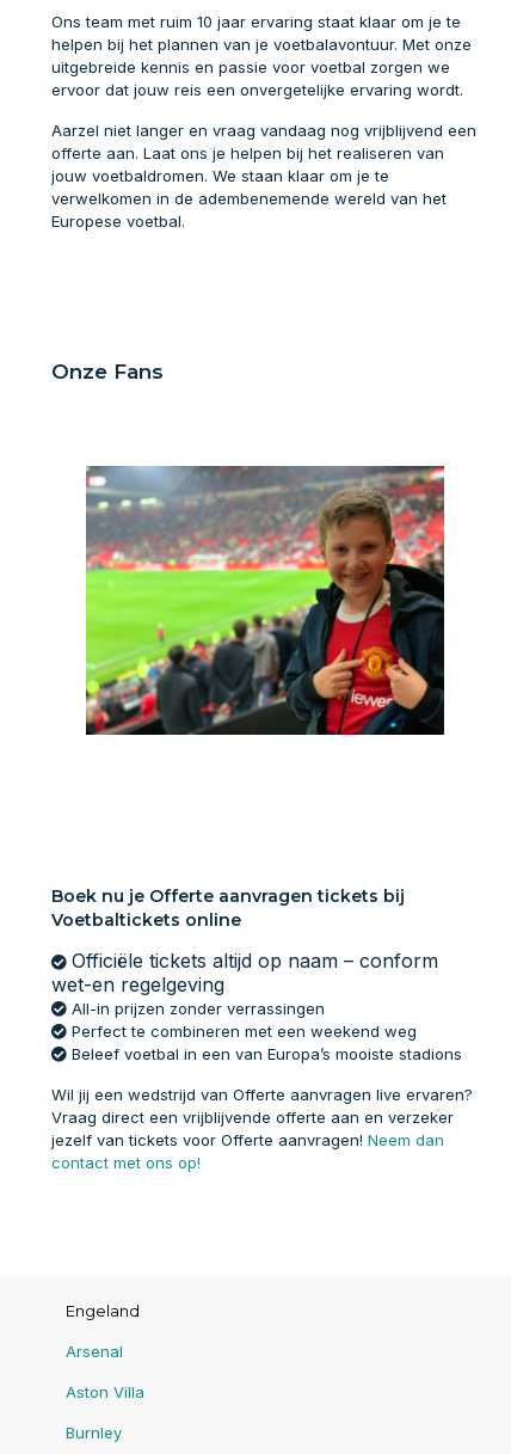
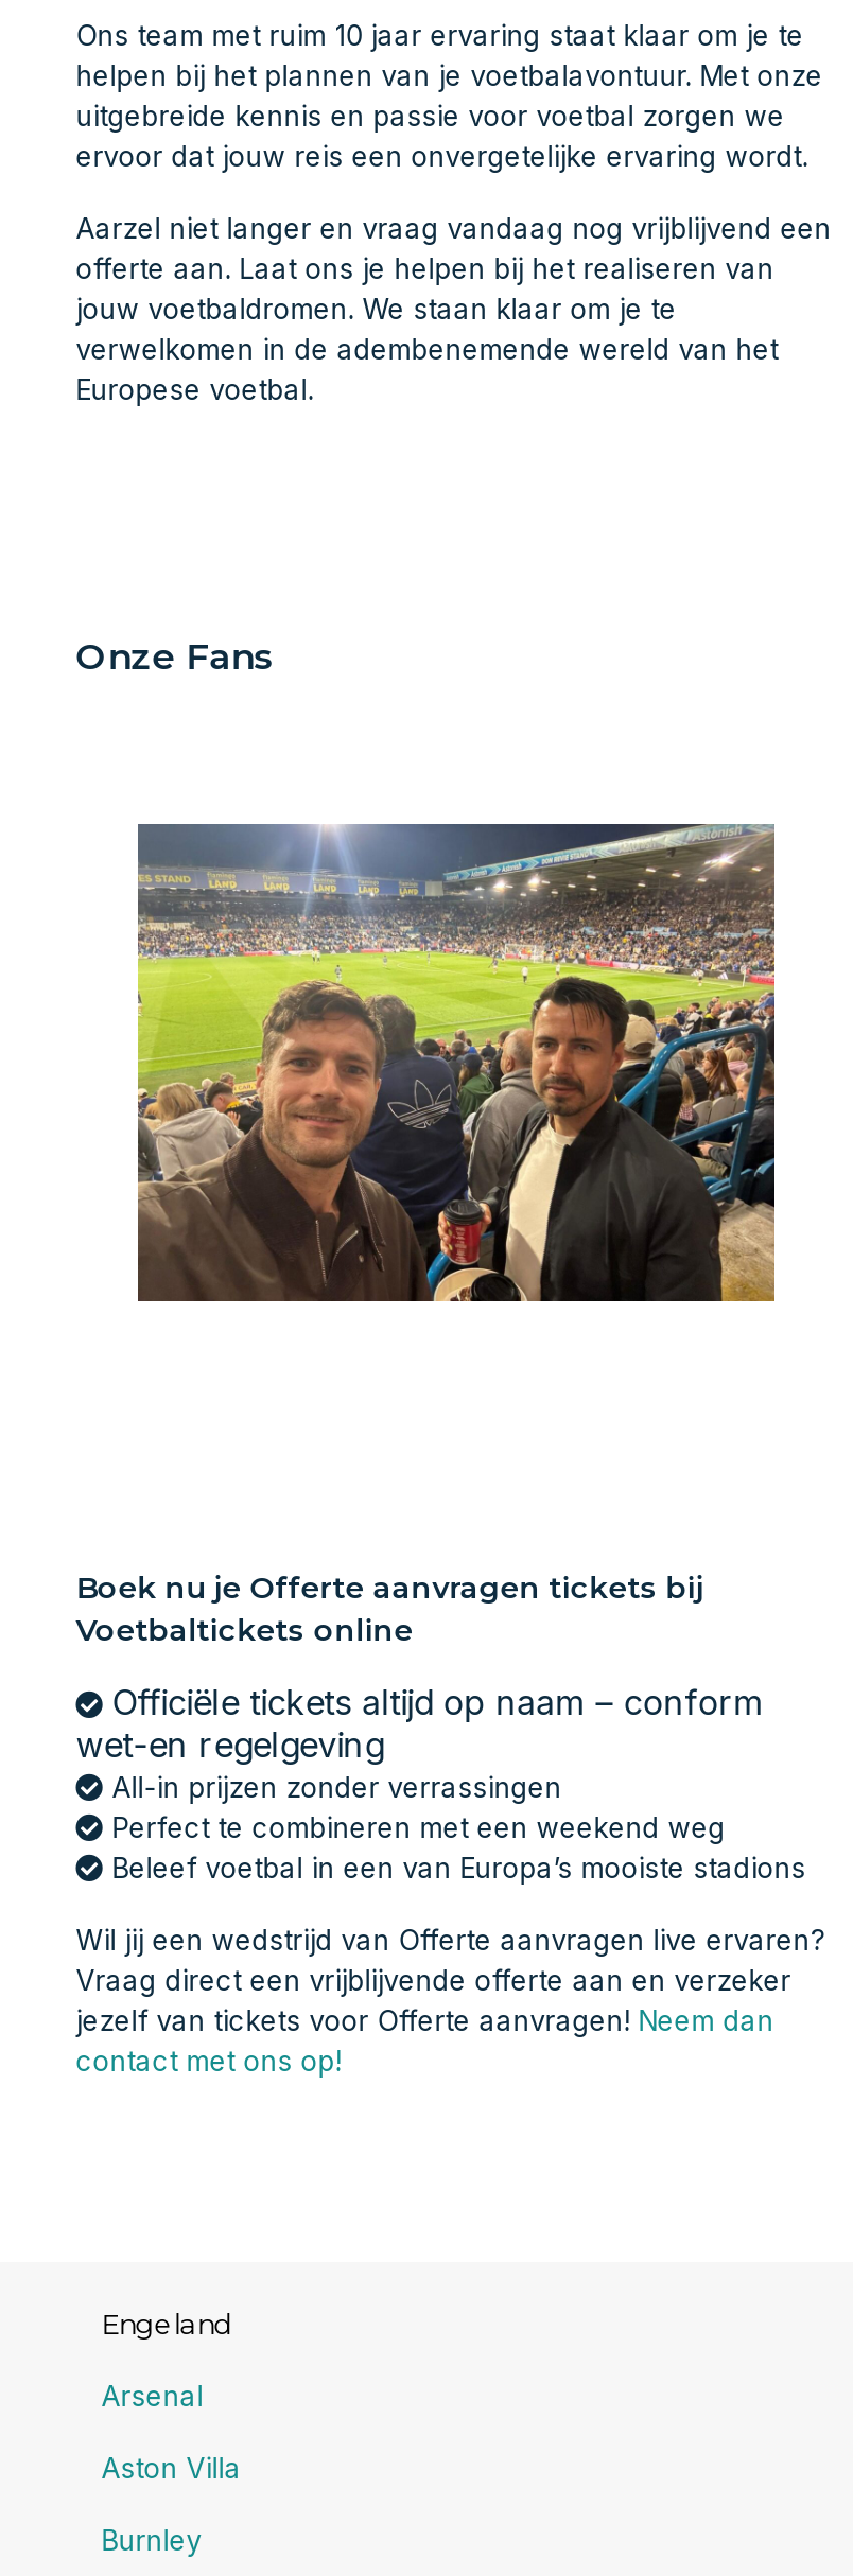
[85,465,445,736] [image] -> [136,822,777,1303] [image]

